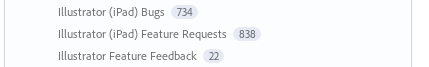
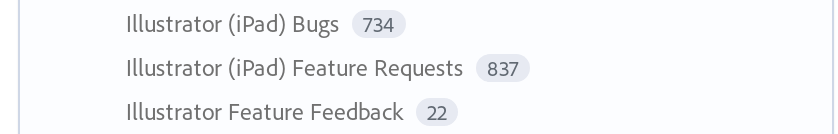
[58,26,255,41] Illustrator (iPad) Feature Requests 838 -> [126,53,519,83] Illustrator (iPad) Feature Requests 837

